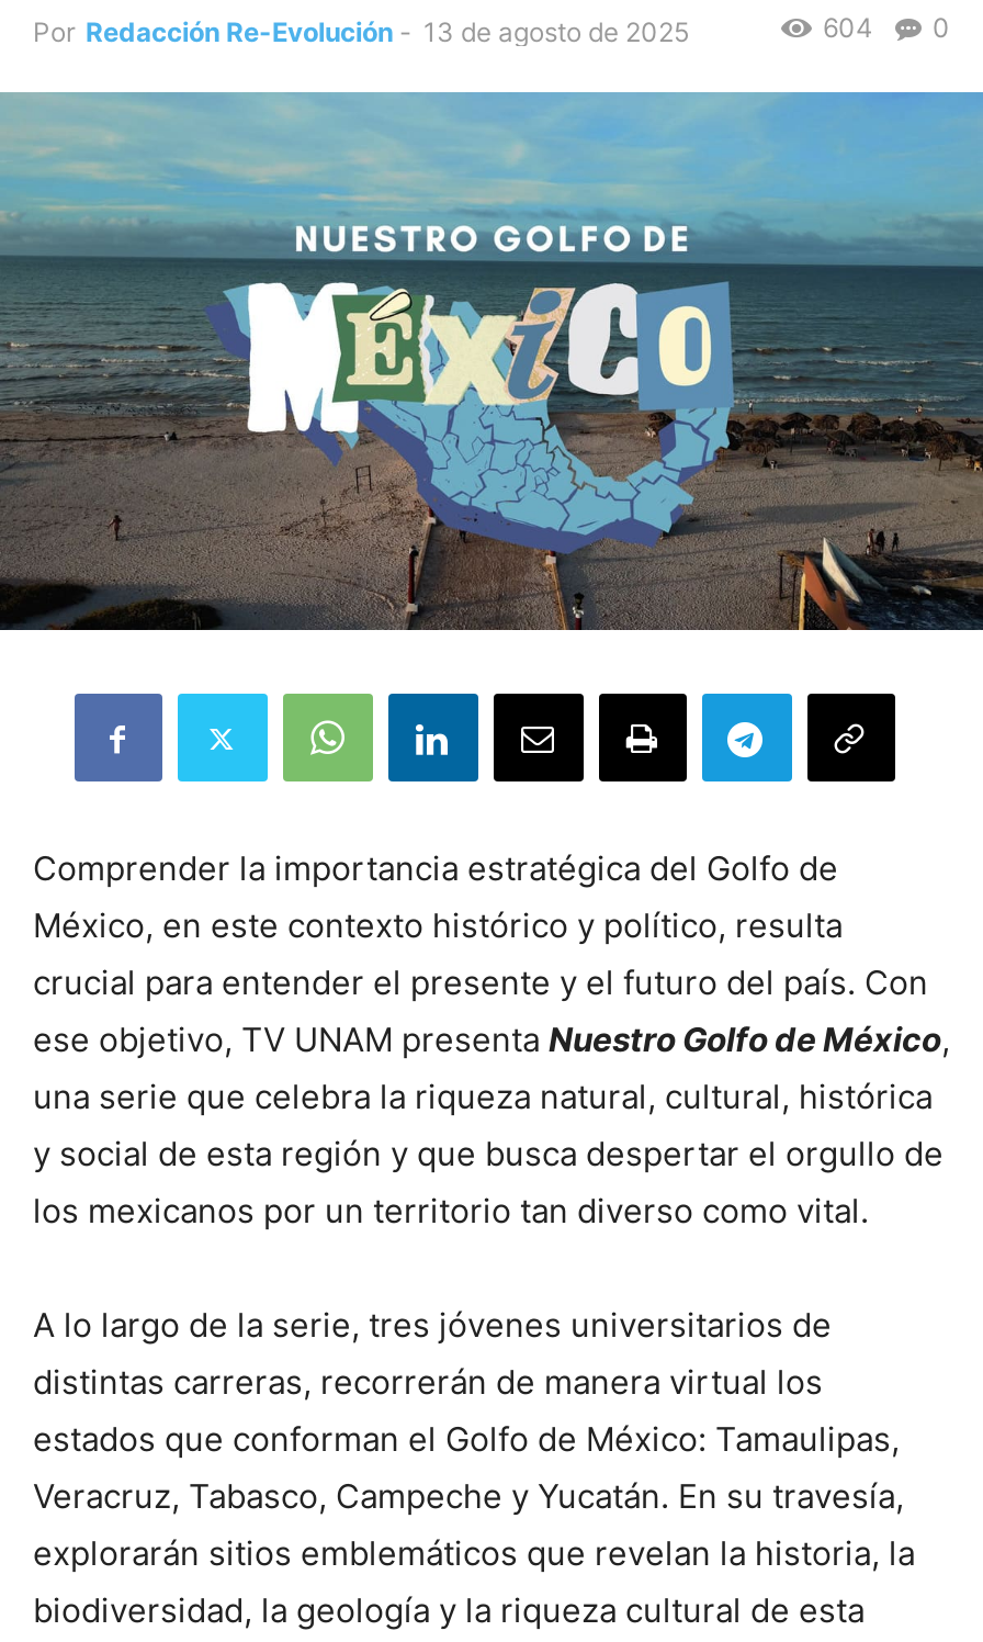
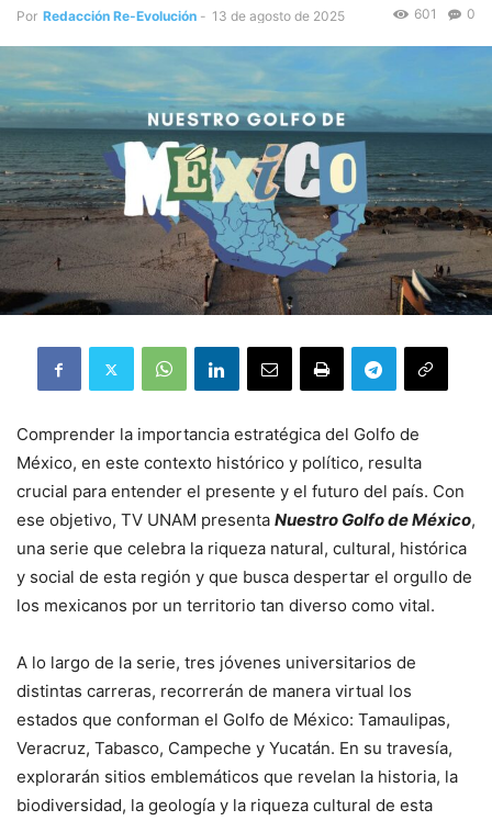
[823,11,950,44] 604 0 -> [414,5,476,22] 601 0

